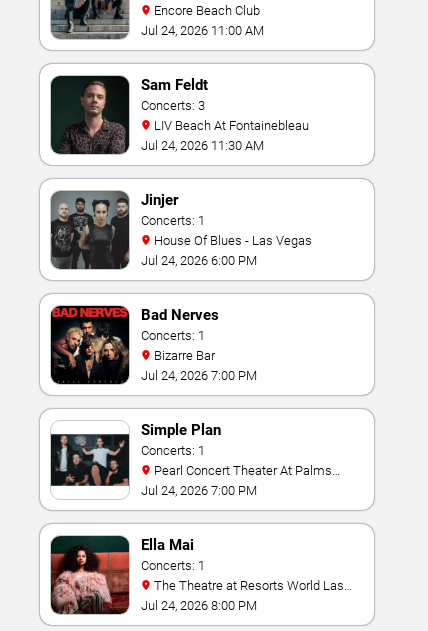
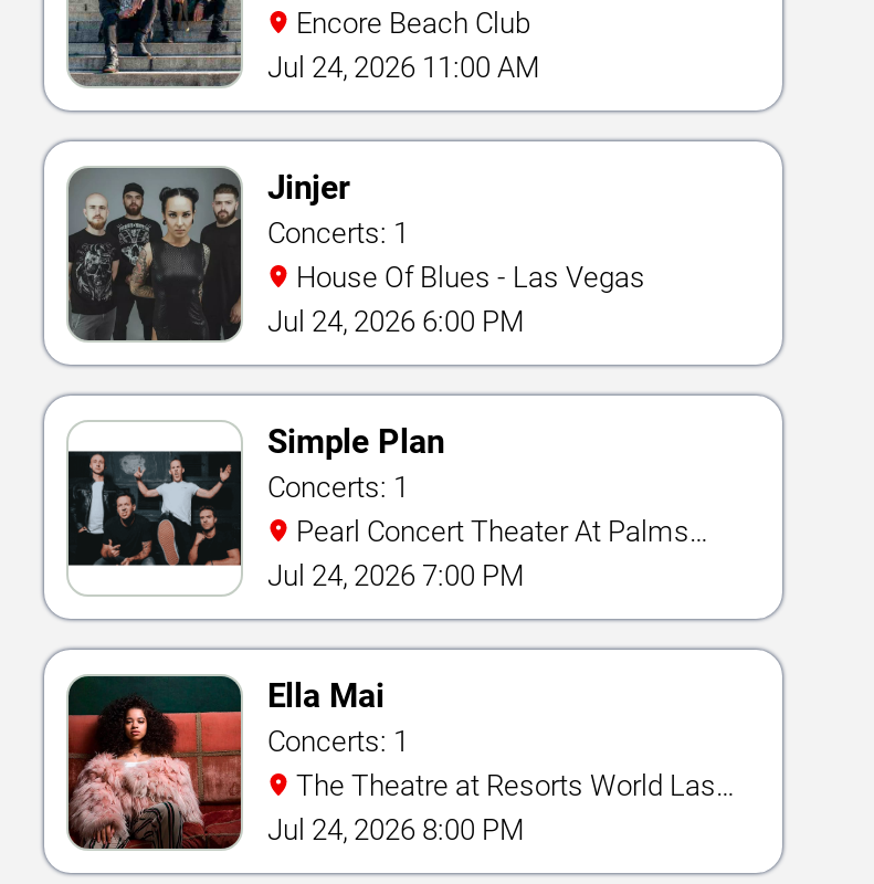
[51,76,309,154] [image] | Sam Feldt | Concerts: 3 | LIV Beach At Fontainebleau | Jul 24, 2026 11:30 AM -> none
[51,306,257,384] [image] | Bad Nerves | Concerts: 1 | Bizarre Bar | Jul 24, 2026 7:00 PM -> none

